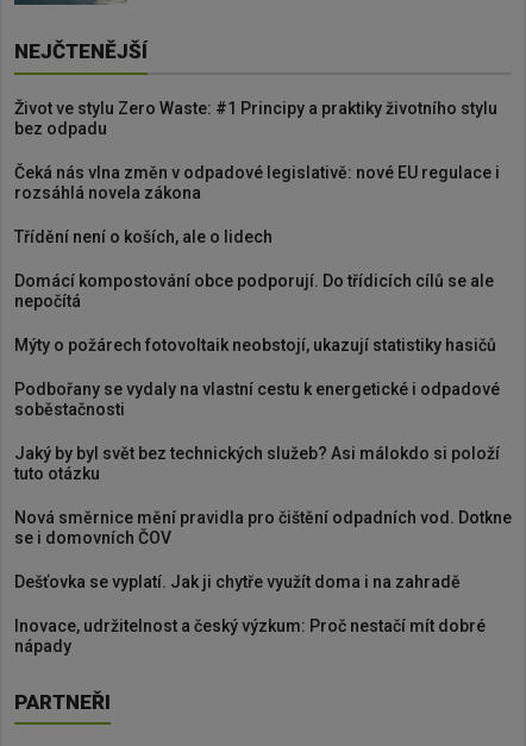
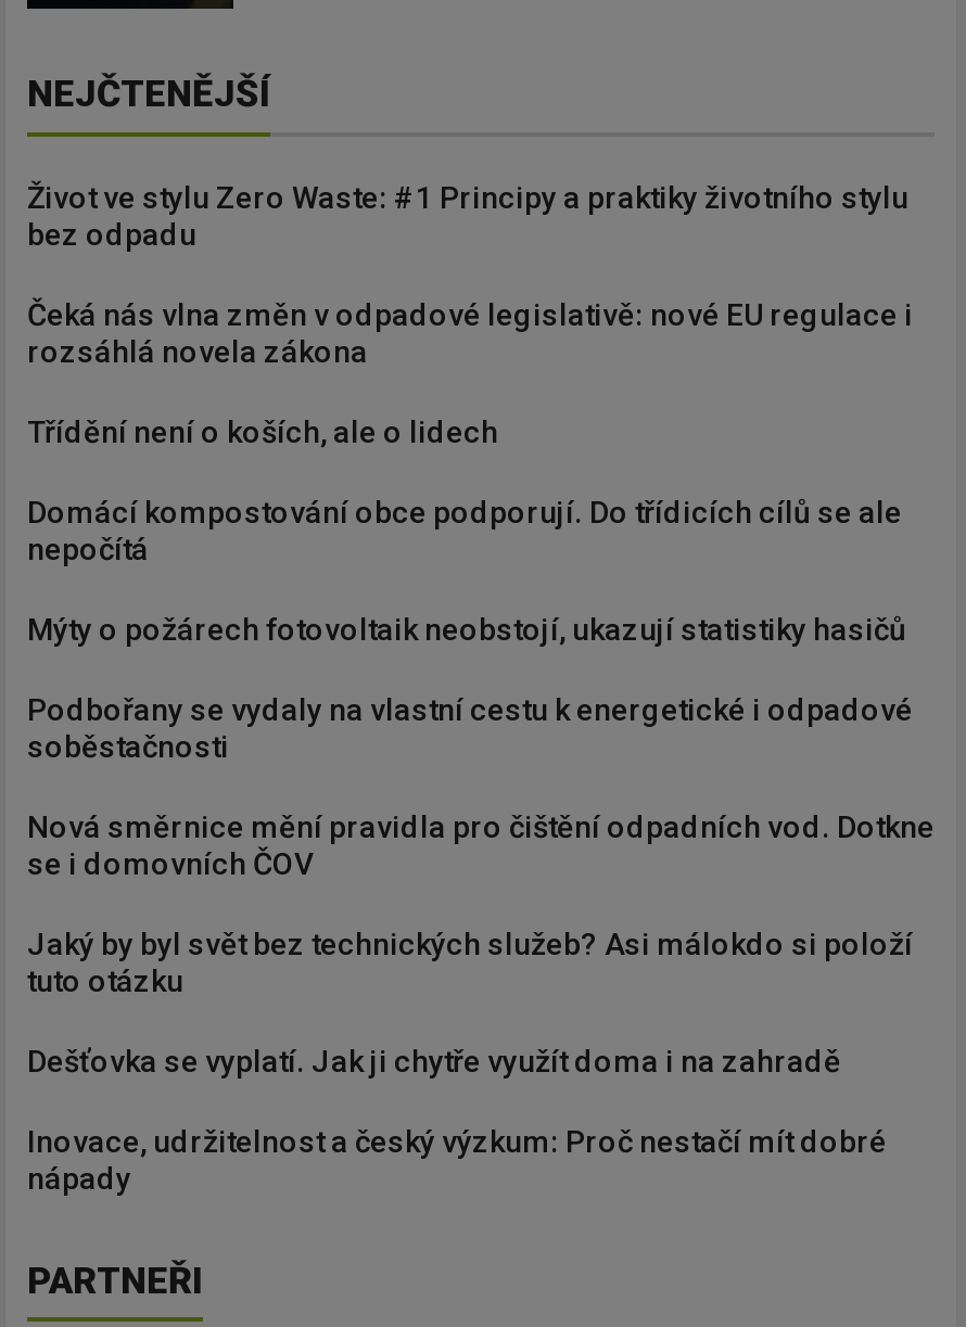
moved [14,444,500,483] -> [27,927,913,999]: Jaký by byl svět bez technických služeb? Asi málokdo si položí | tuto otázku
moved [14,508,512,548] -> [27,810,935,881]: Nová směrnice mění pravidla pro čištění odpadních vod. Dotkne | se i domovních ČOV

